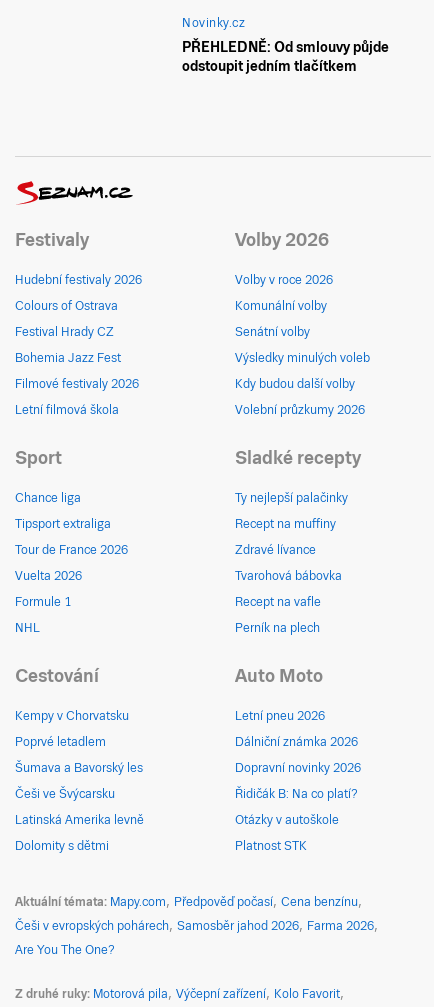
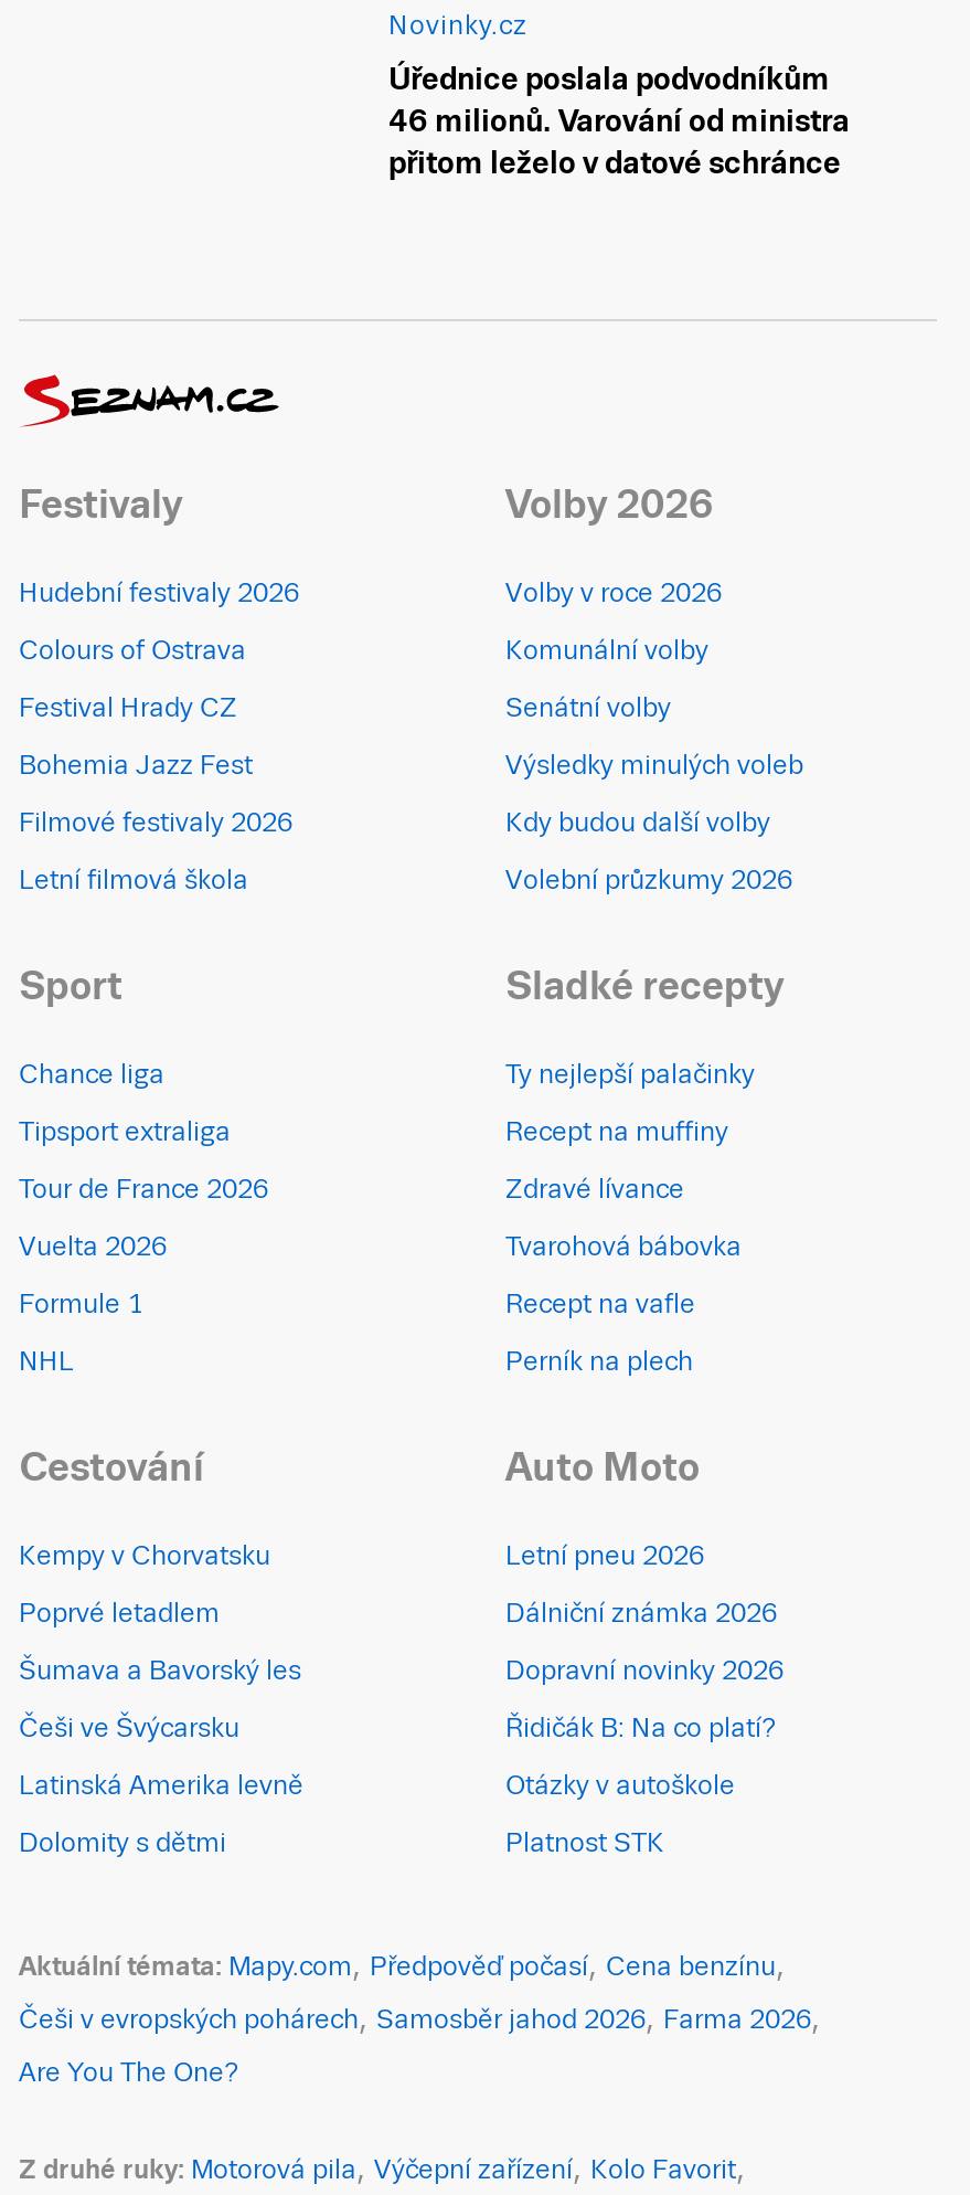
[182,39,389,74] PŘEHLEDNĚ: Od smlouvy půjde | odstoupit jedním tlačítkem -> [388,61,850,181] Úřednice poslala podvodníkům | 46 milionů. Varování od ministra | přitom leželo v datové schránce

